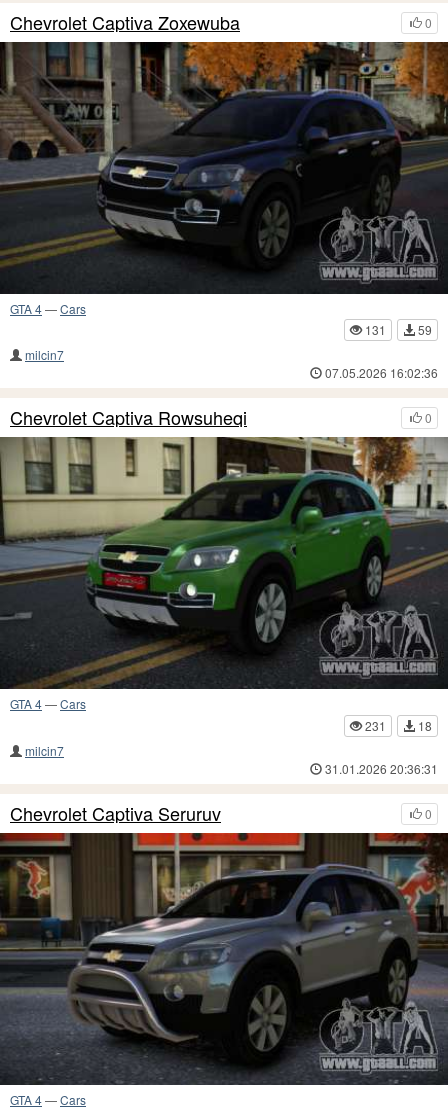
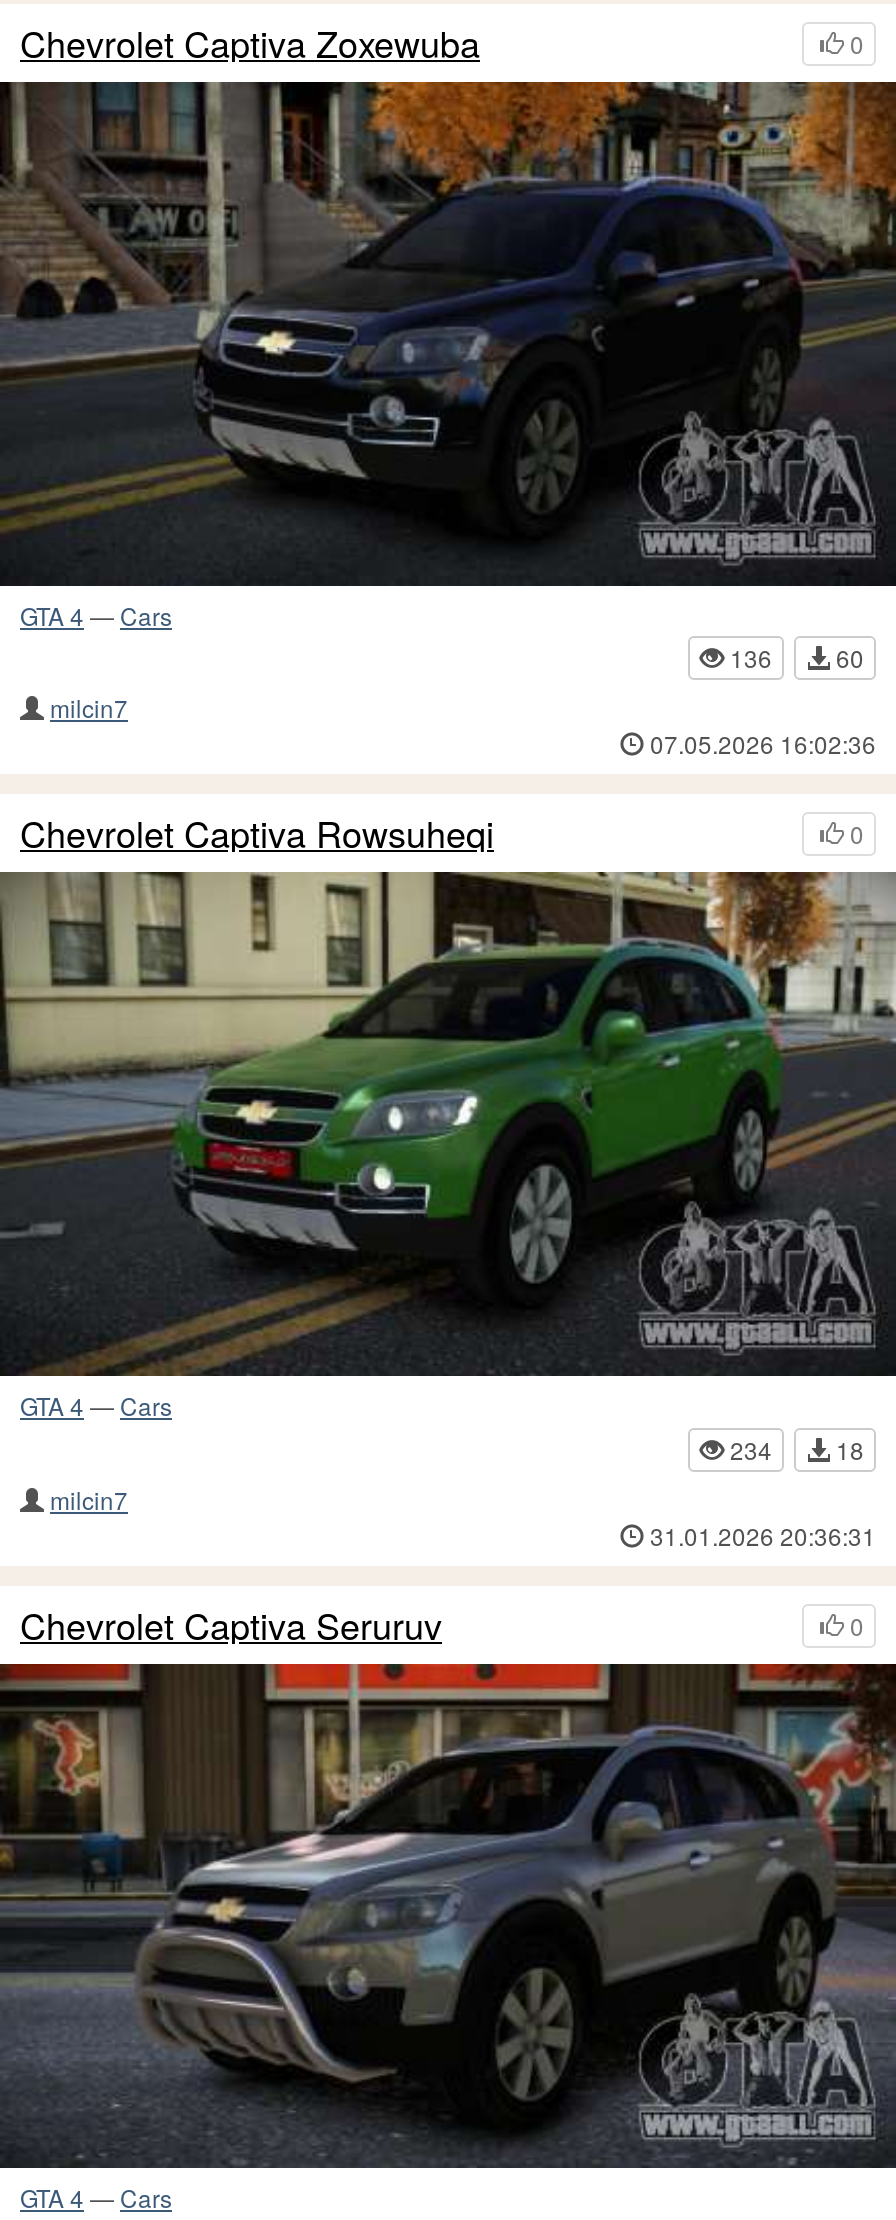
[365,321,386,338] 131 -> [730,641,772,675] 136
[418,321,432,338] 59 -> [836,641,864,675] 60
[365,717,432,734] 231 18 -> [730,1432,864,1466] 234 18

